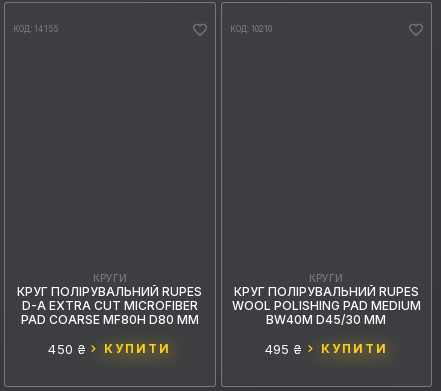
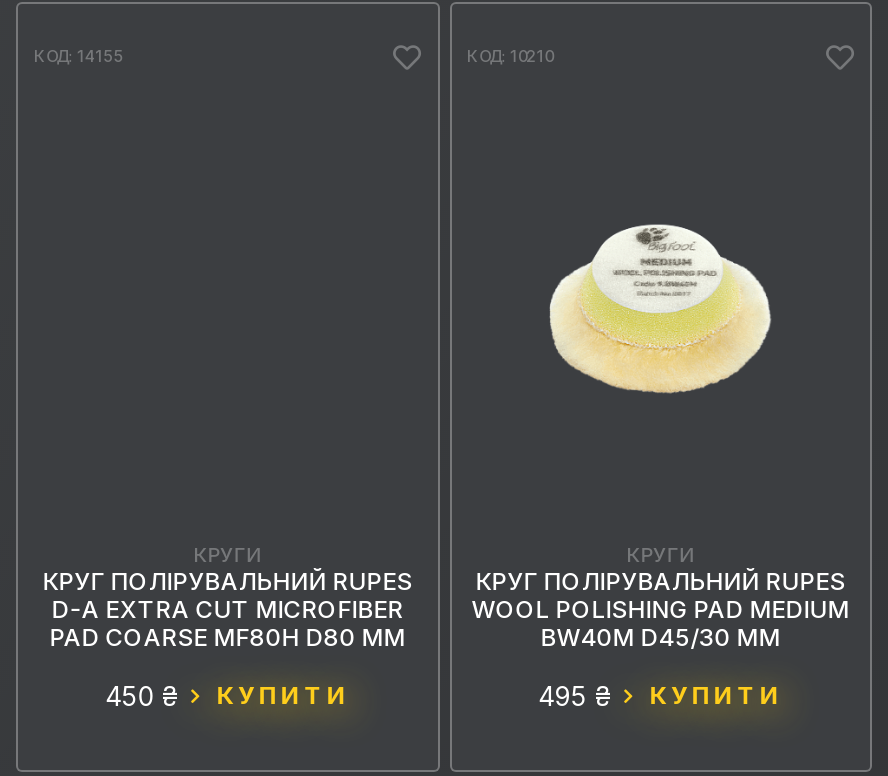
none -> [548,222,772,396] [image]

